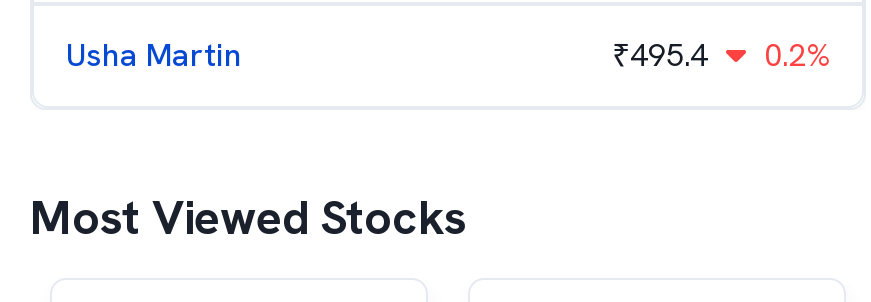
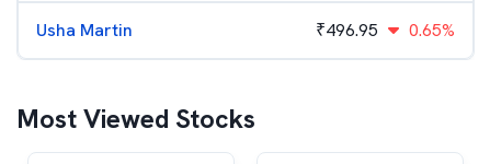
[612,34,708,76] ₹495.4 -> [316,19,378,42] ₹496.95
[764,34,830,76] 0.2% -> [409,19,455,42] 0.65%

